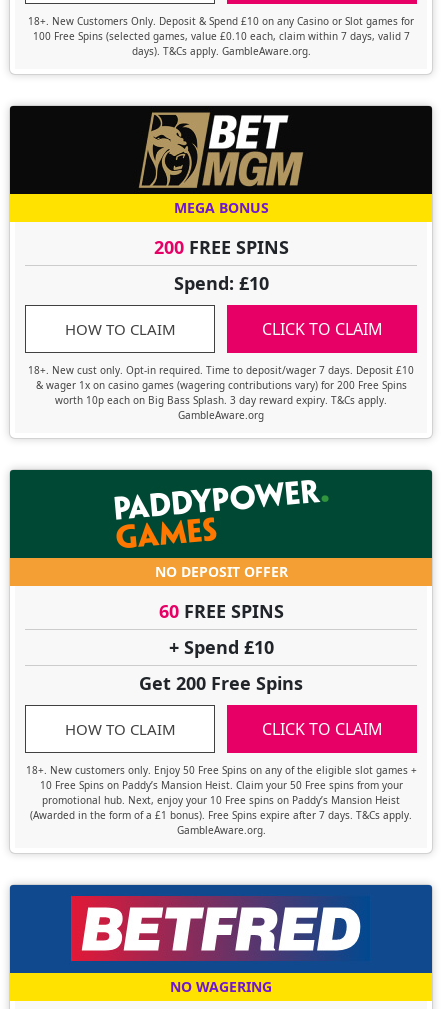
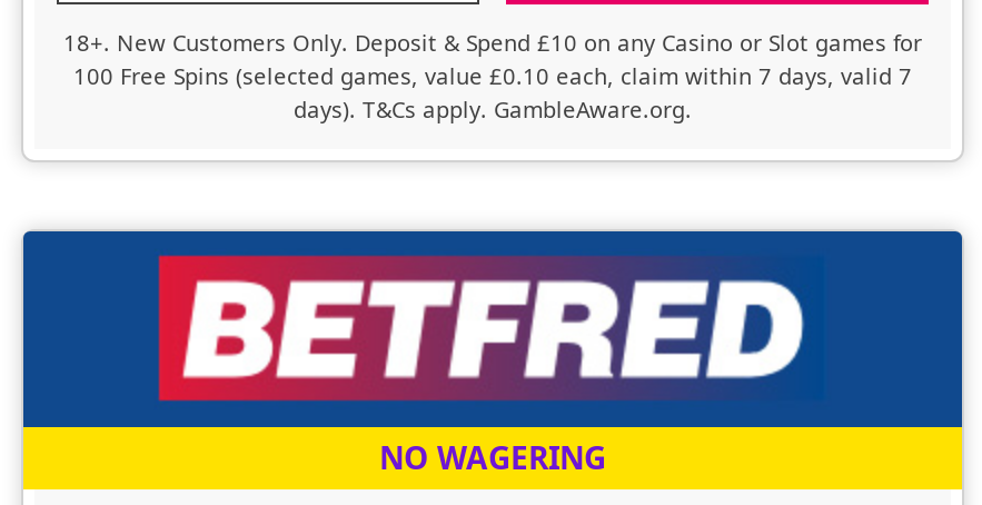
[9,105,433,422] [image] | MEGA BONUS | 200 FREE SPINS | Spend: £10 | CLICK TO CLAIM | HOW TO CLAIM | 18+. New cust only. Opt-in required. Time to deposit/wager 7 days. Deposit £10 | & wager 1x on casino games (wagering contributions vary) for 200 Free Spins | worth 10p each on Big Bass Splash. 3 day reward expiry. T&Cs apply. | GambleAware.org -> none
[9,468,433,837] [image] | NO DEPOSIT OFFER | 60 FREE SPINS | + Spend £10 | Get 200 Free Spins | CLICK TO CLAIM | HOW TO CLAIM | 18+. New customers only. Enjoy 50 Free Spins on any of the eligible slot games + | 10 Free Spins on Paddy’s Mansion Heist. Claim your 50 Free spins from your | promotional hub. Next, enjoy your 10 Free spins on Paddy’s Mansion Heist | (Awarded in the form of a £1 bonus). Free Spins expire after 7 days. T&Cs apply. | GambleAware.org. -> none

